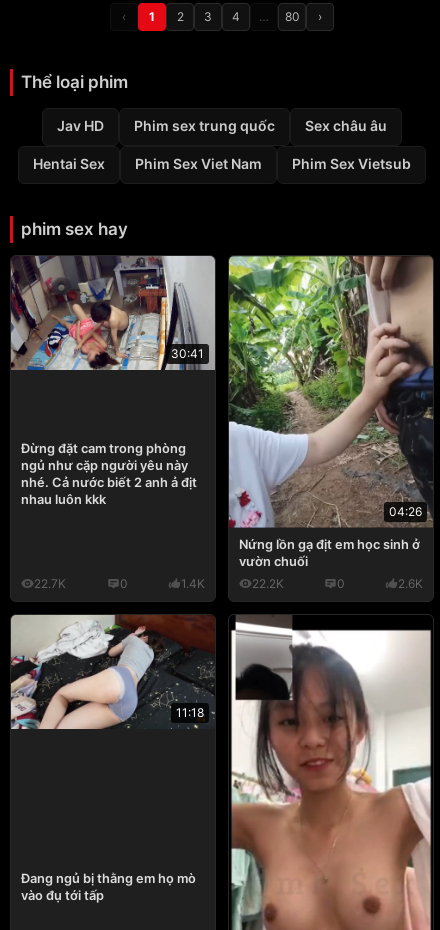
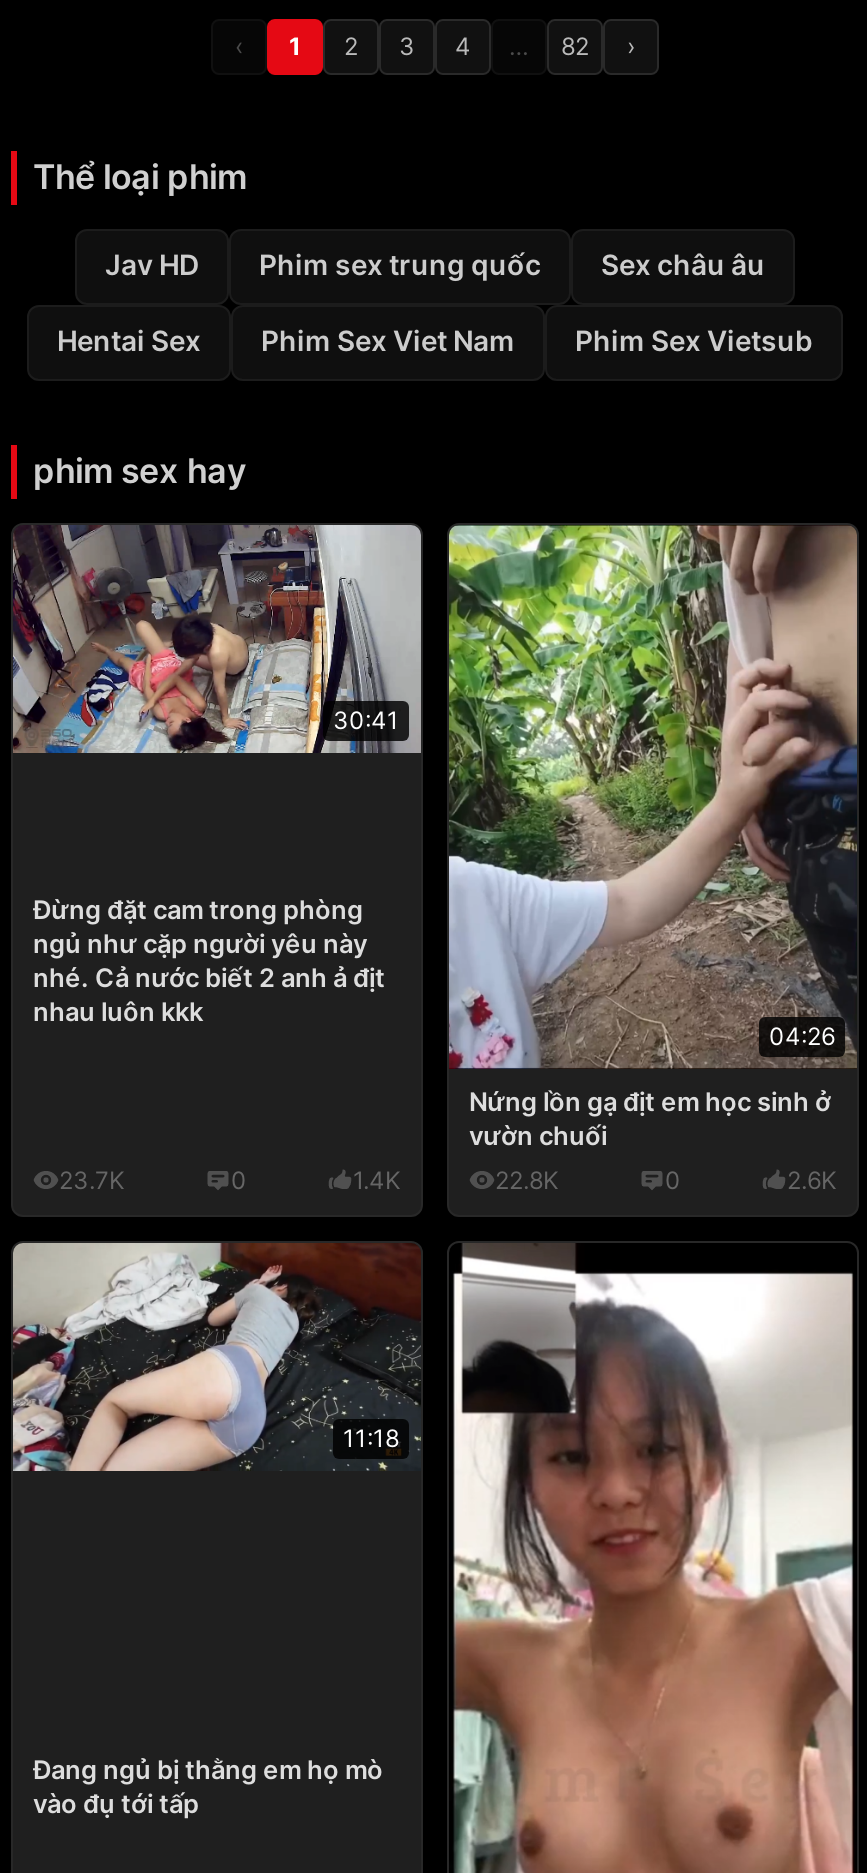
[284,9,299,24] 80 -> [561,31,589,61] 82
[34,576,66,591] 22.7K -> [59,1165,125,1195] 23.7K
[252,576,284,591] 22.2K -> [495,1165,559,1195] 22.8K

